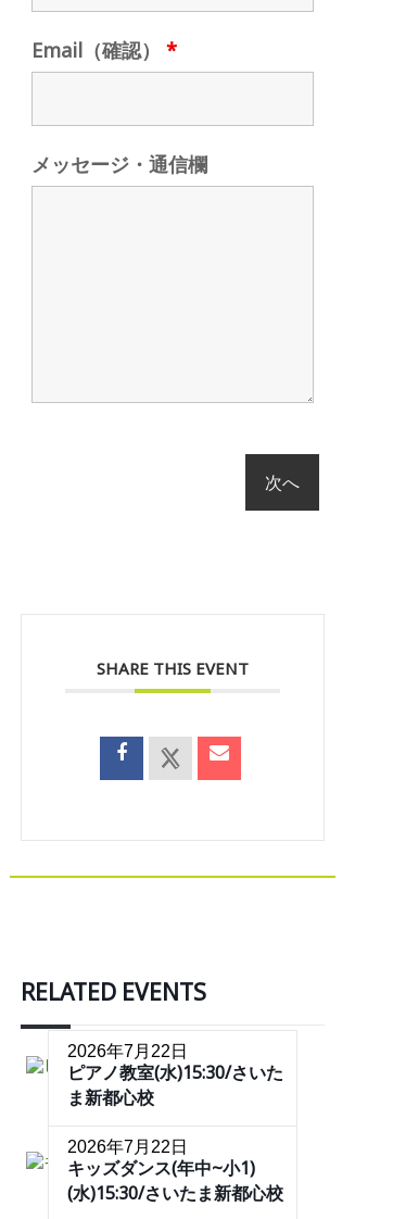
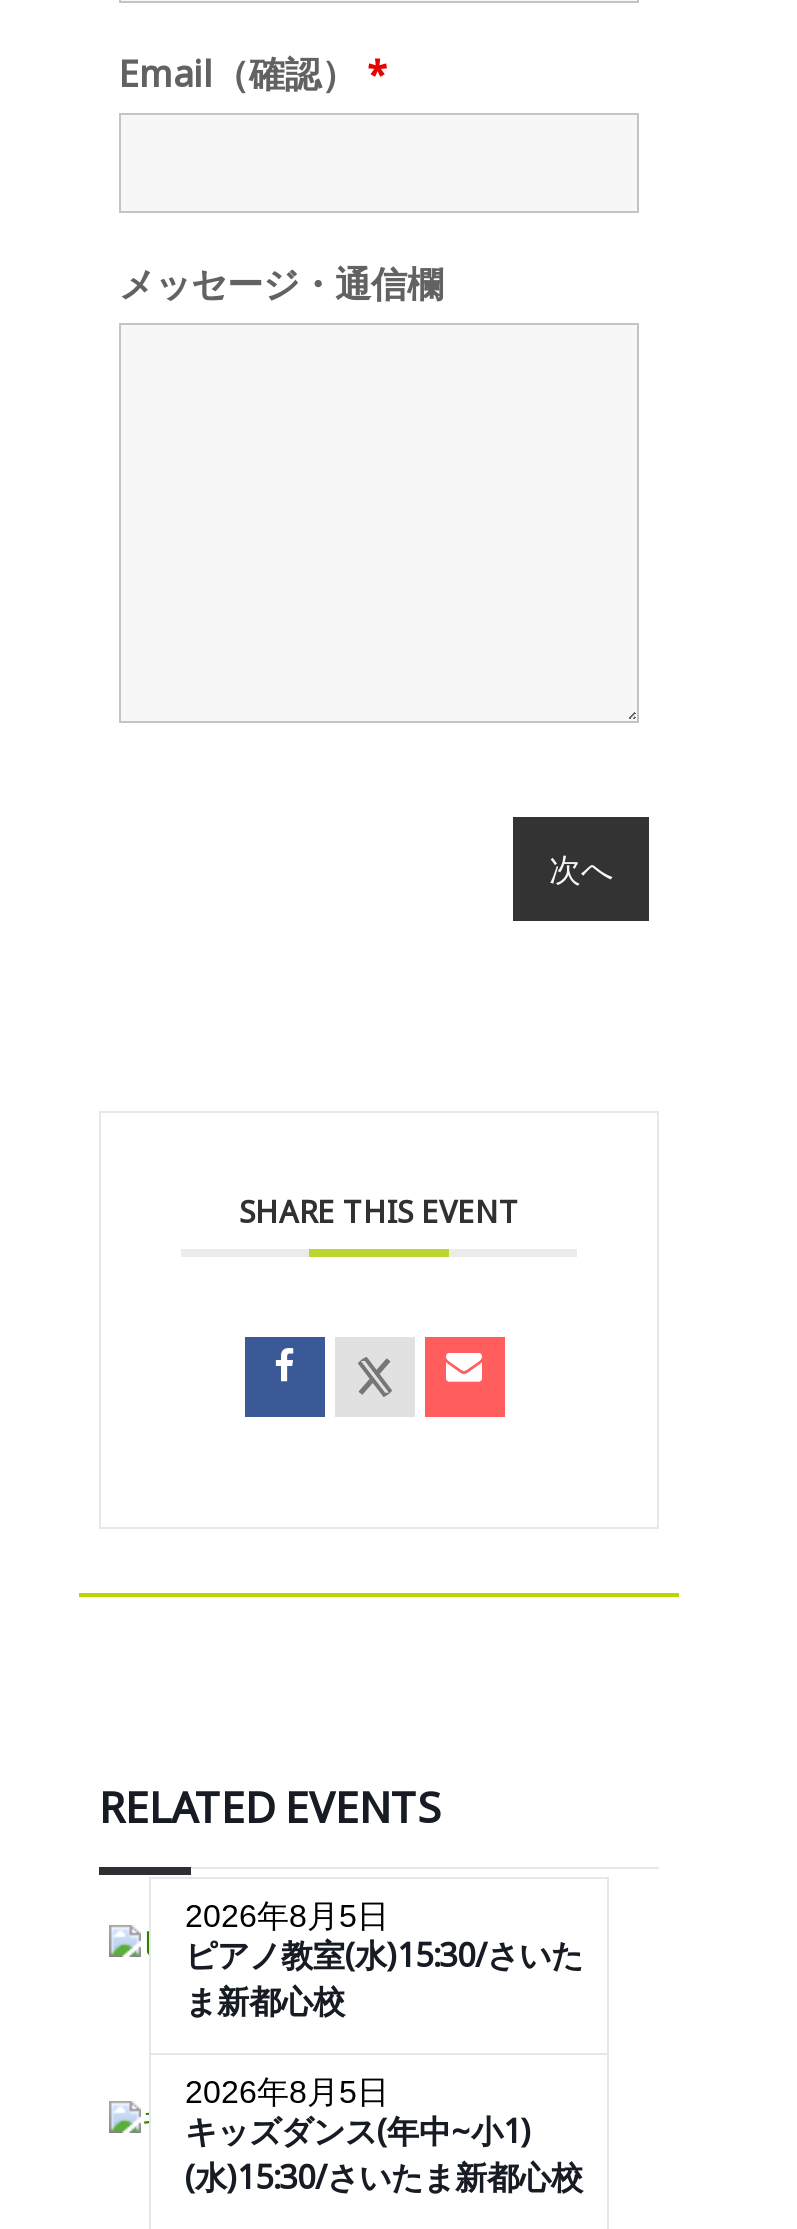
[67,1041,188,1061] 2026年7月22日 -> [185,1897,389,1933] 2026年8月5日
[67,1137,188,1156] 2026年7月22日 -> [185,2073,389,2109] 2026年8月5日

